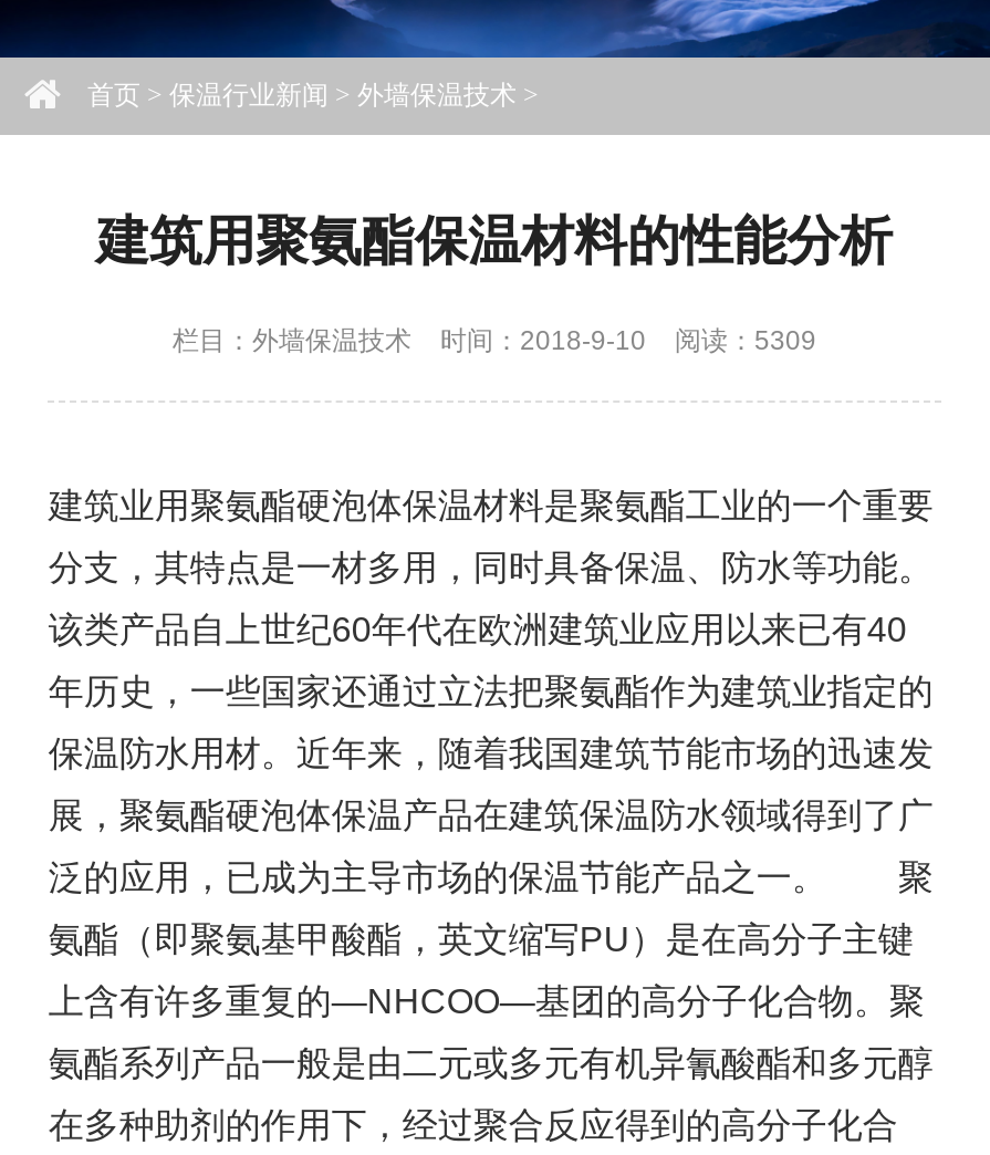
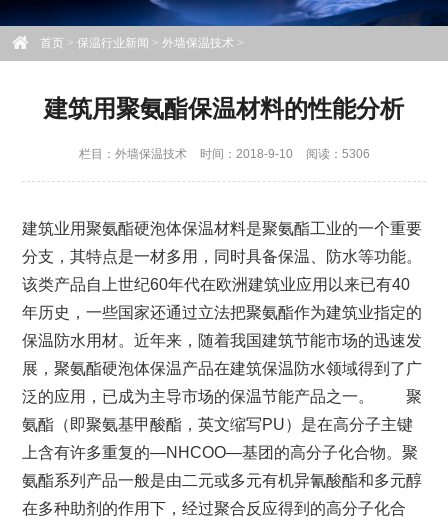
[173,325,816,356] 栏目：外墙保温技术 时间：2018-9-10 阅读：5309 -> [78,147,369,161] 栏目：外墙保温技术 时间：2018-9-10 阅读：5306

